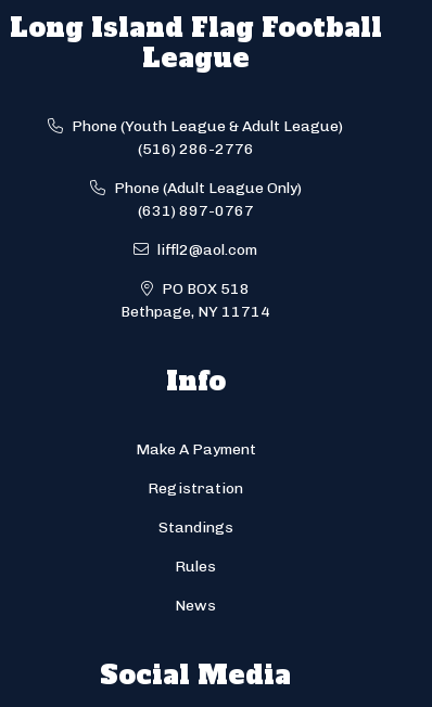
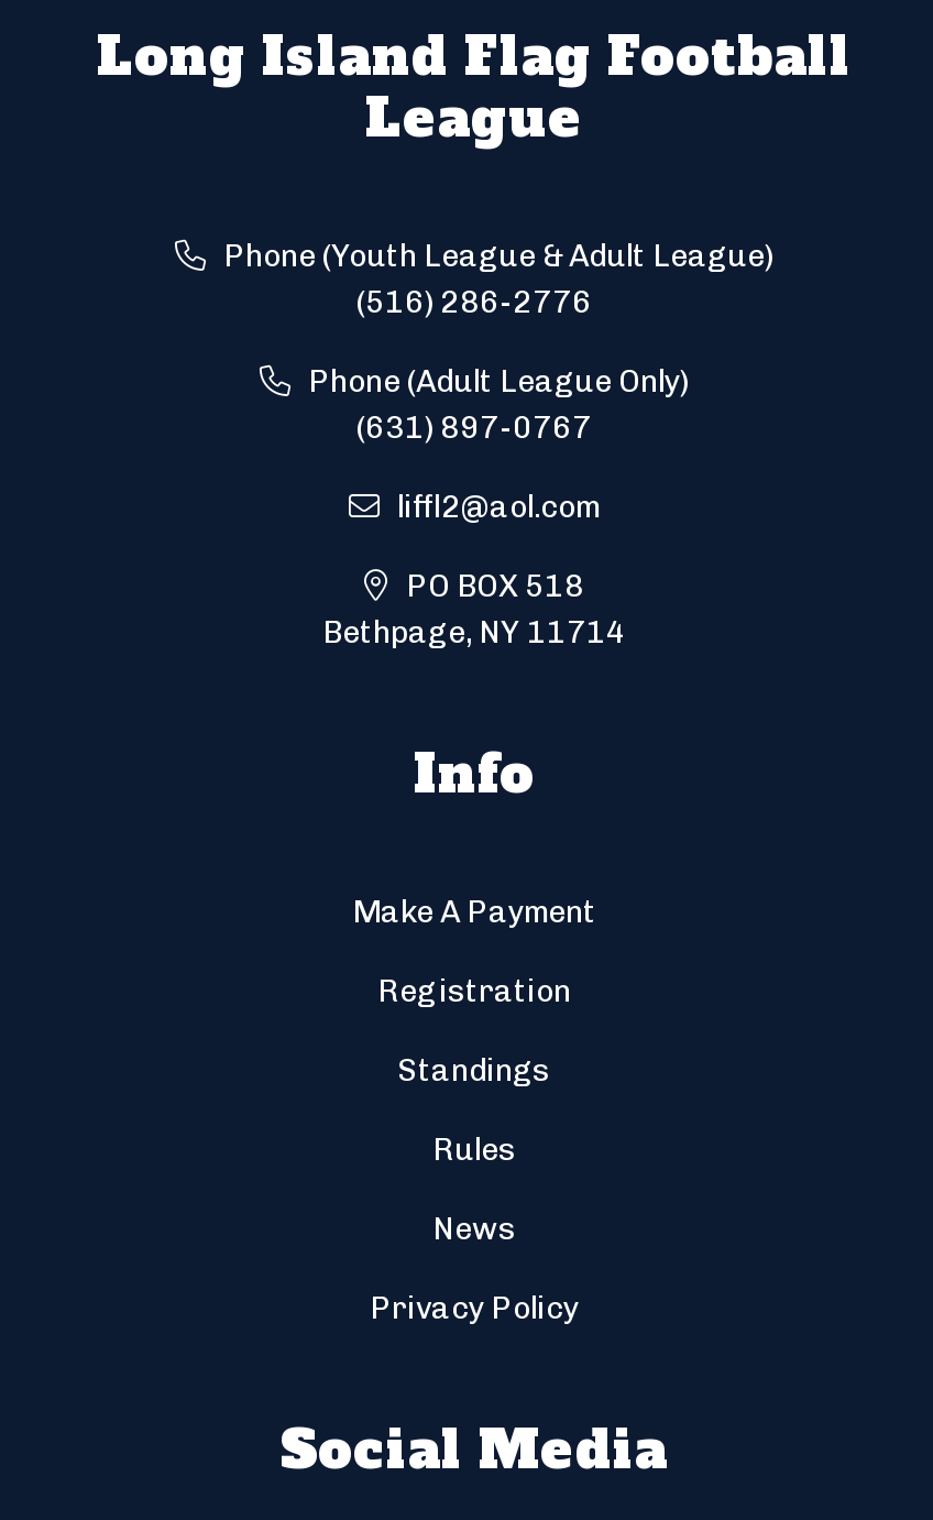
none -> [370,1291,579,1328] Privacy Policy

